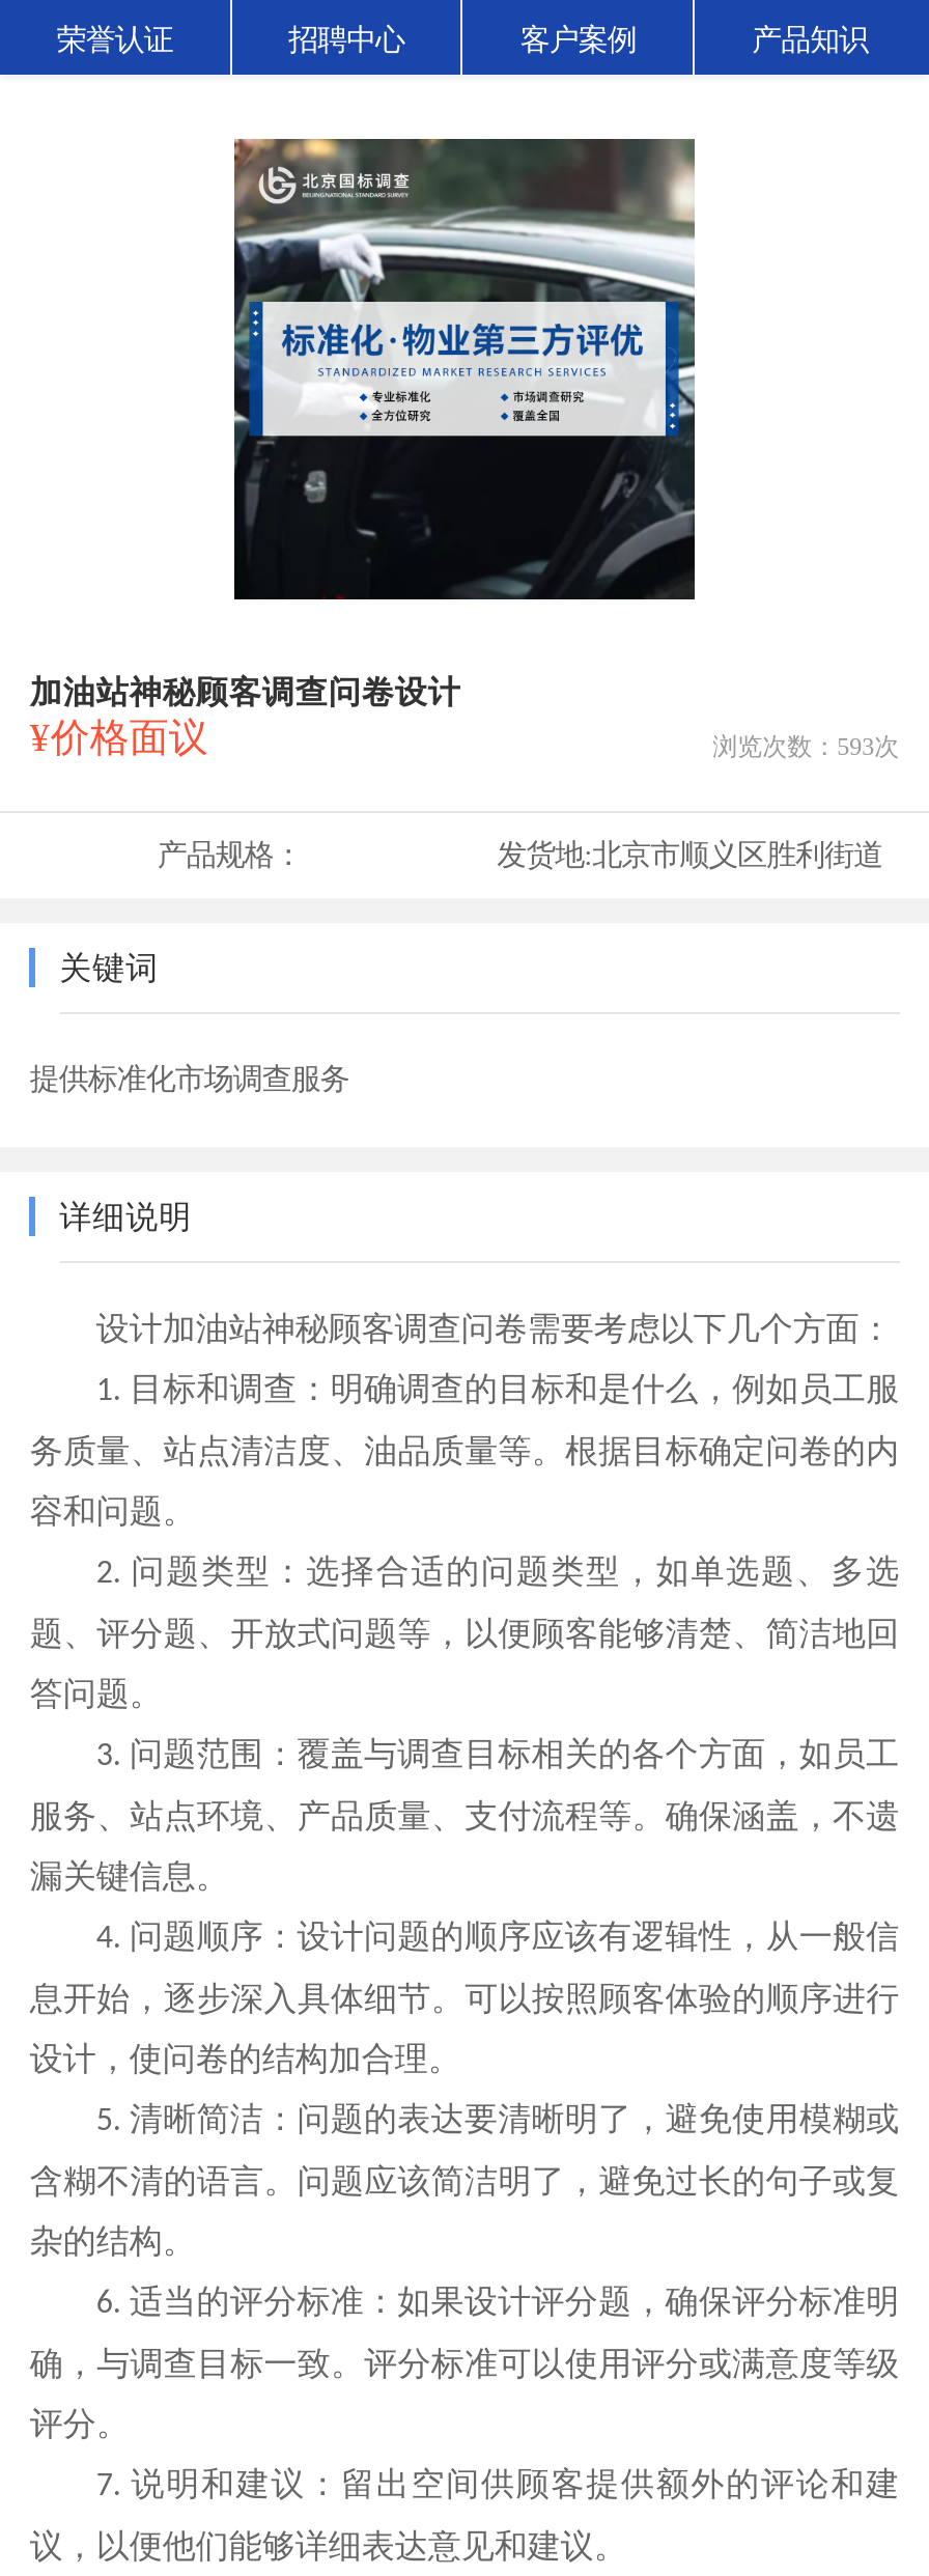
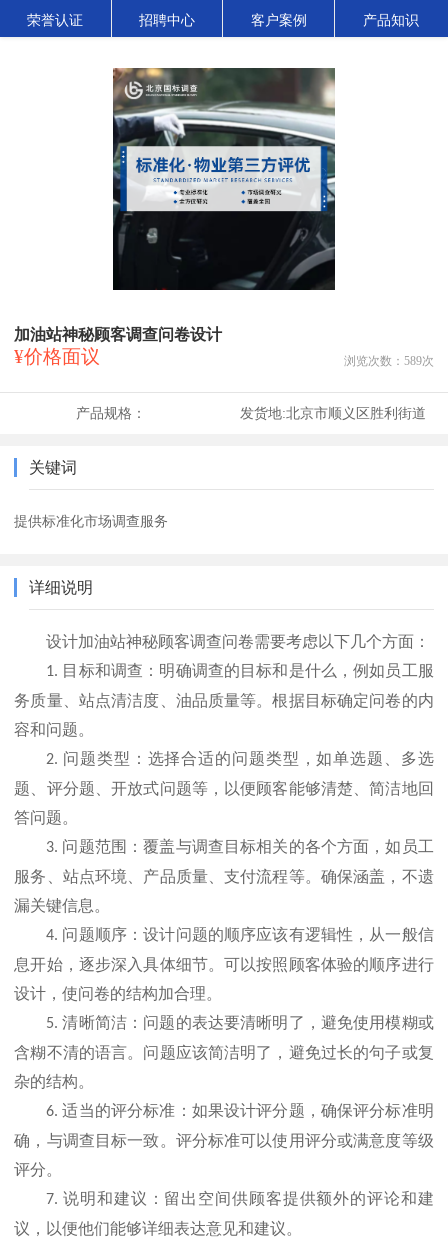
[713,732,899,761] 浏览次数：593次 -> [344,354,434,368] 浏览次数：589次

